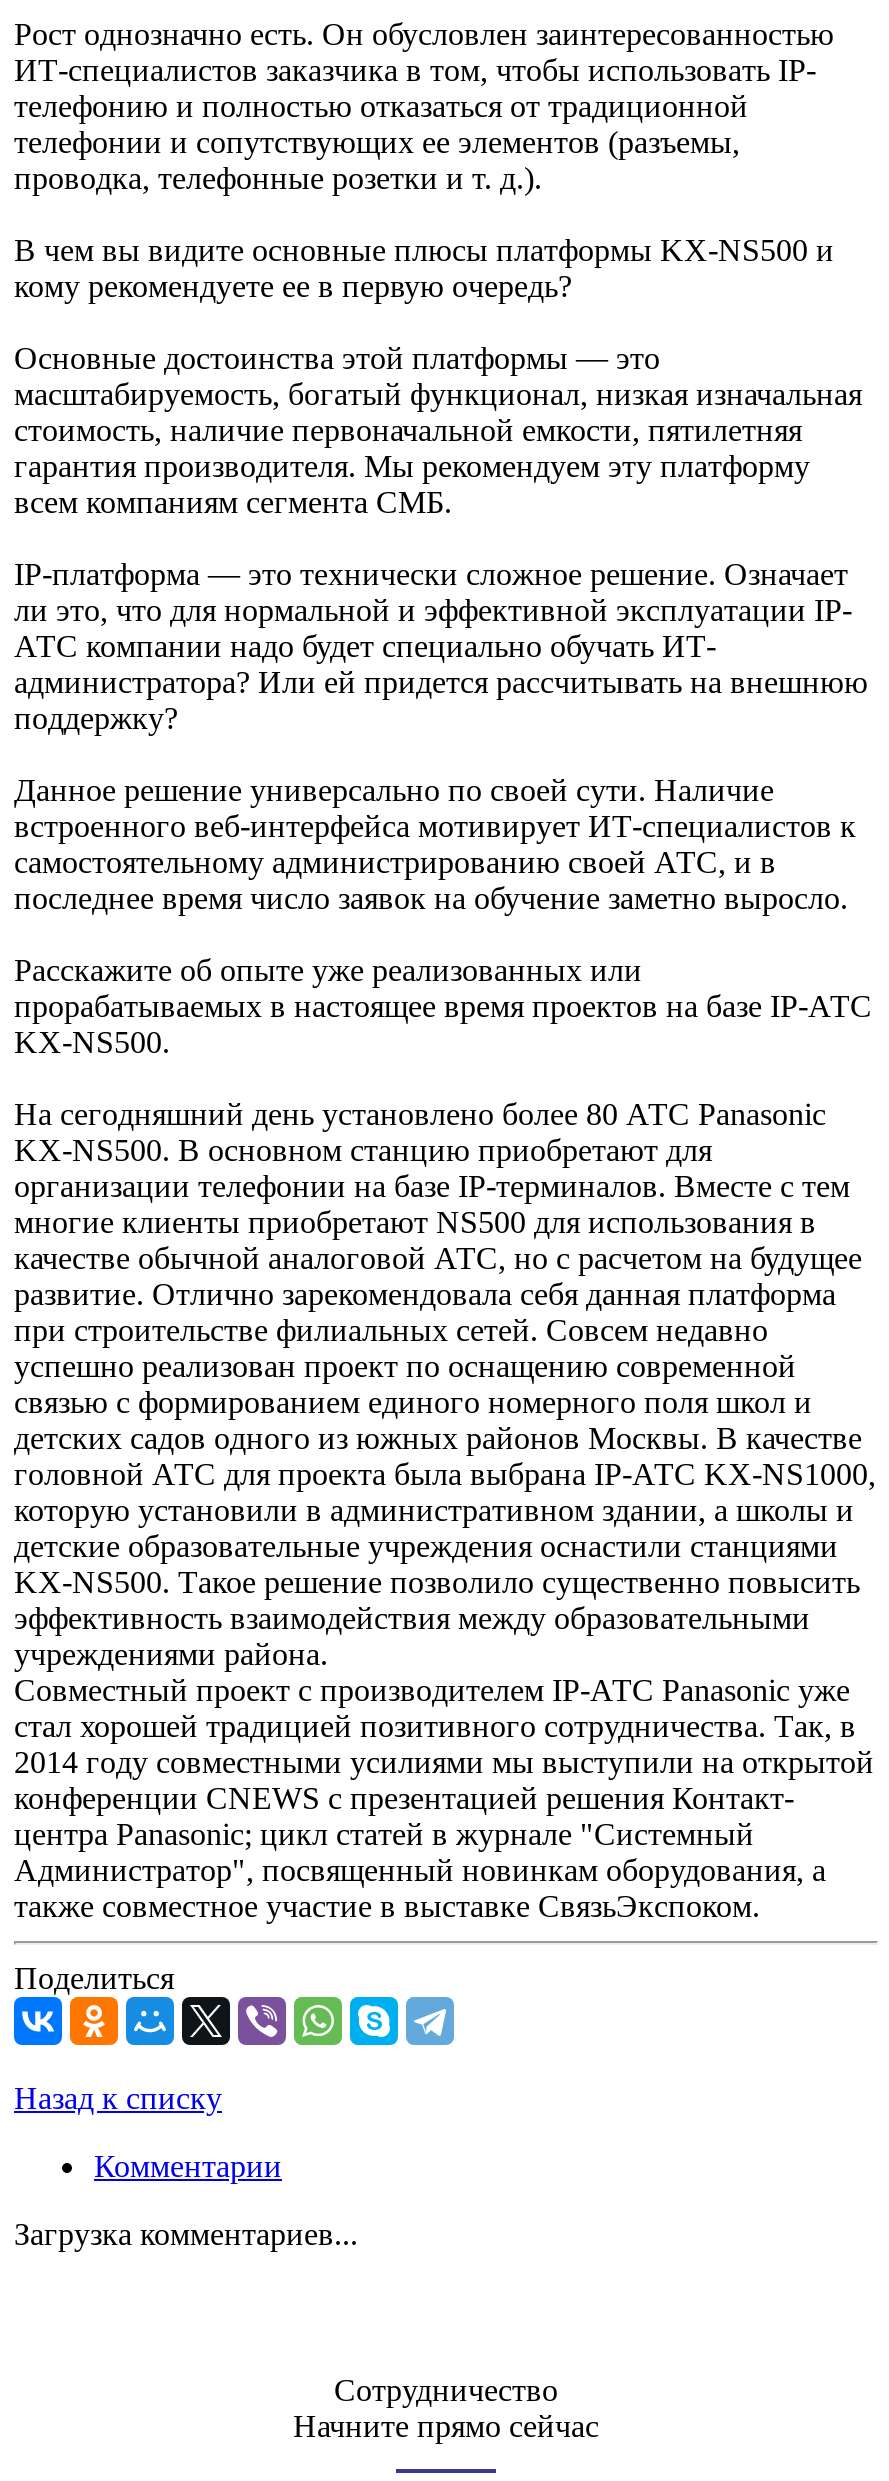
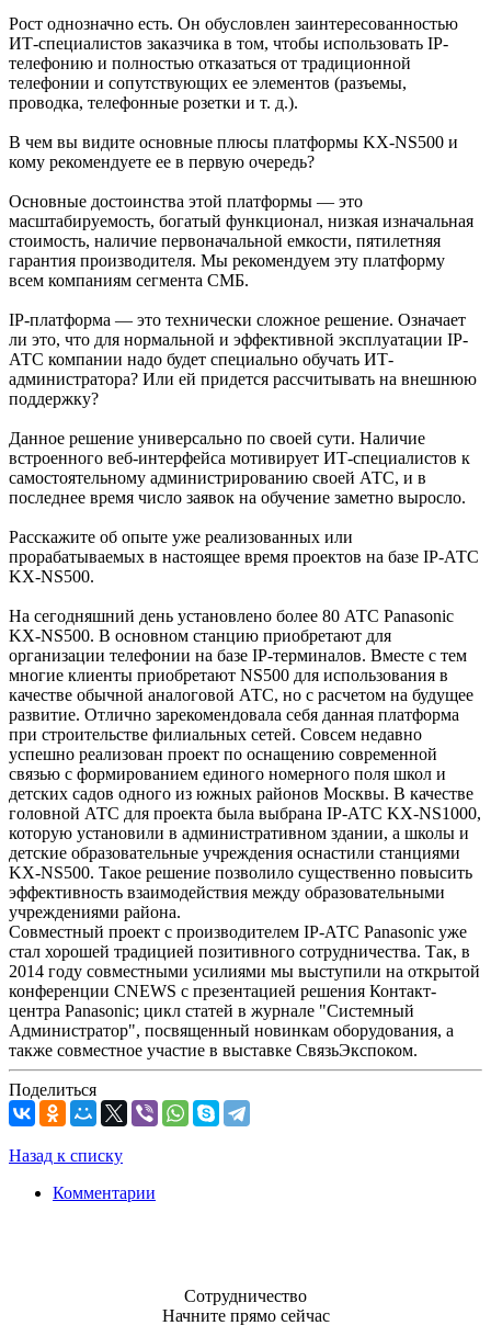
[14,2217,358,2251] Загрузка комментариев... -> none

